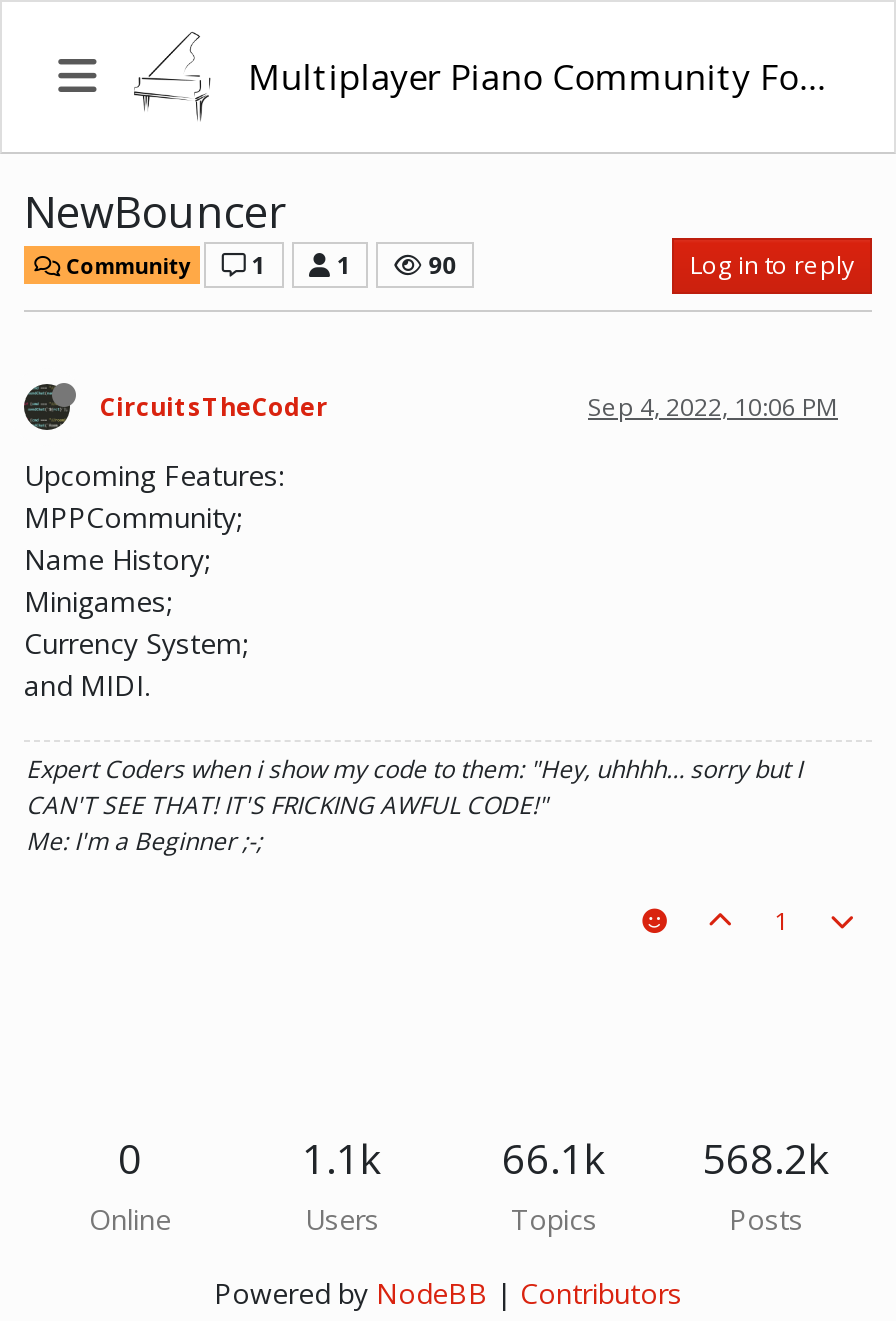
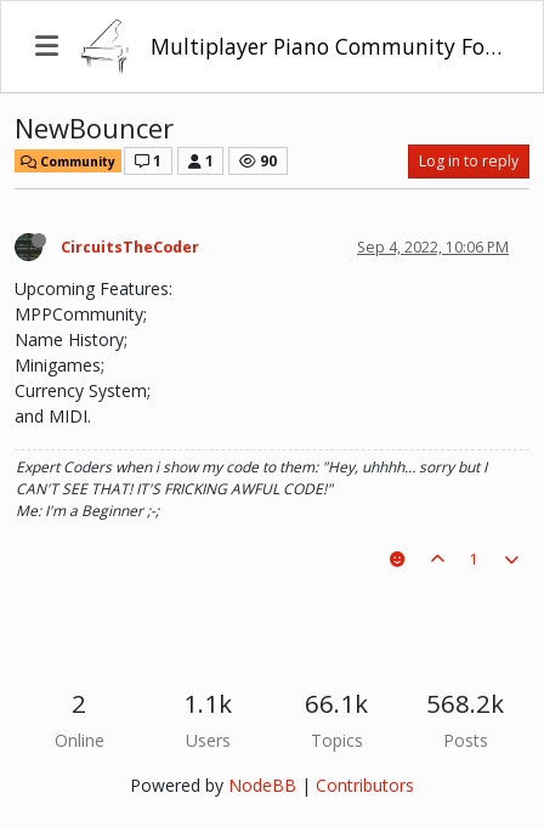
[118,1129,142,1185] 0 -> [72,686,86,720] 2

